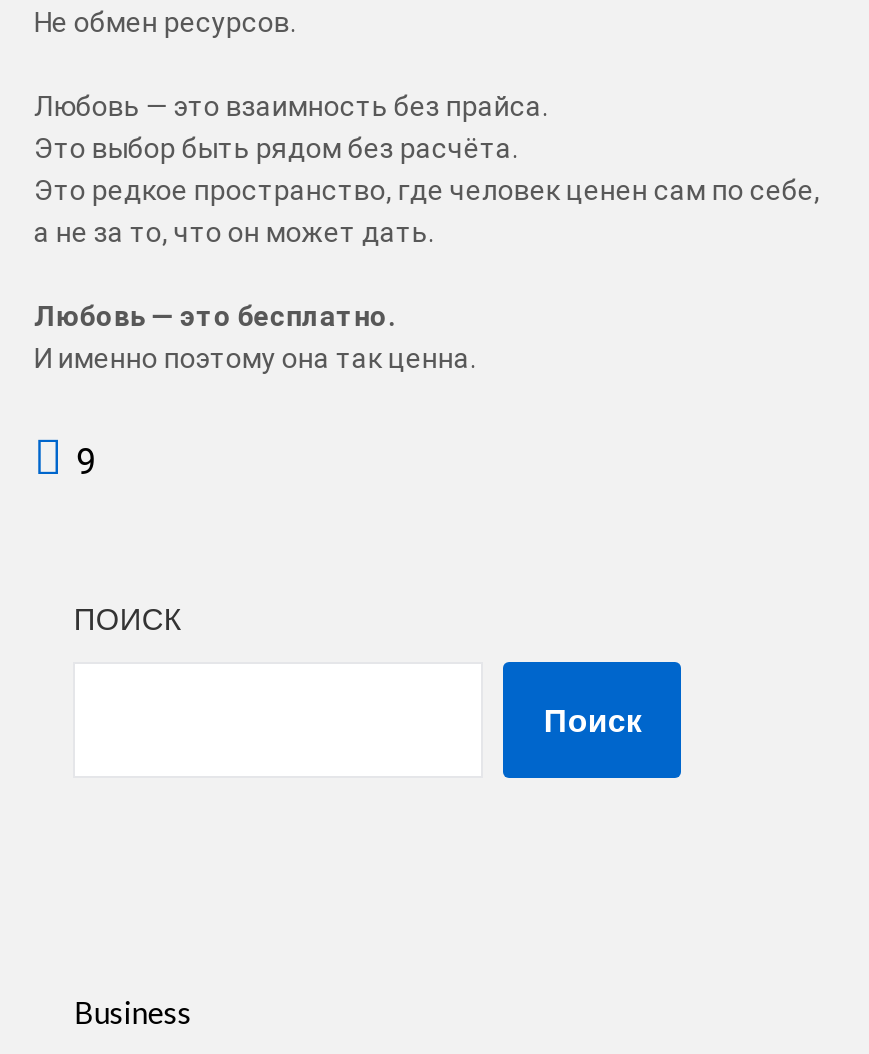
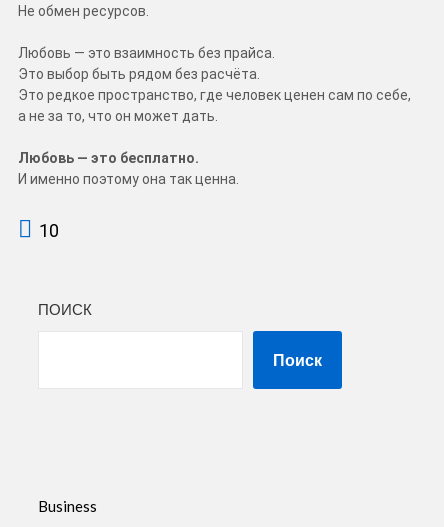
[76,440,96,482] 9 -> [39,220,59,241] 10

